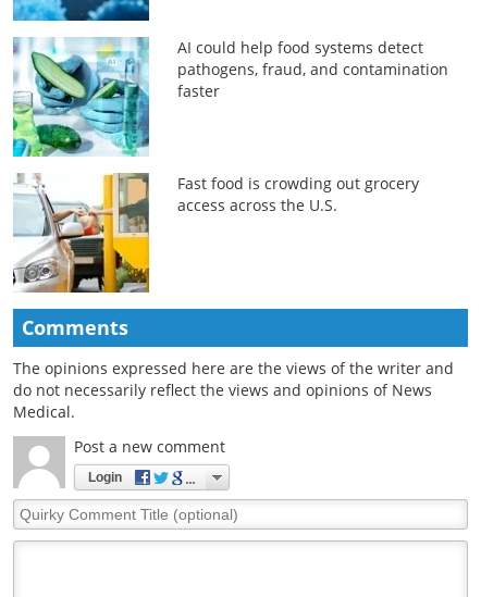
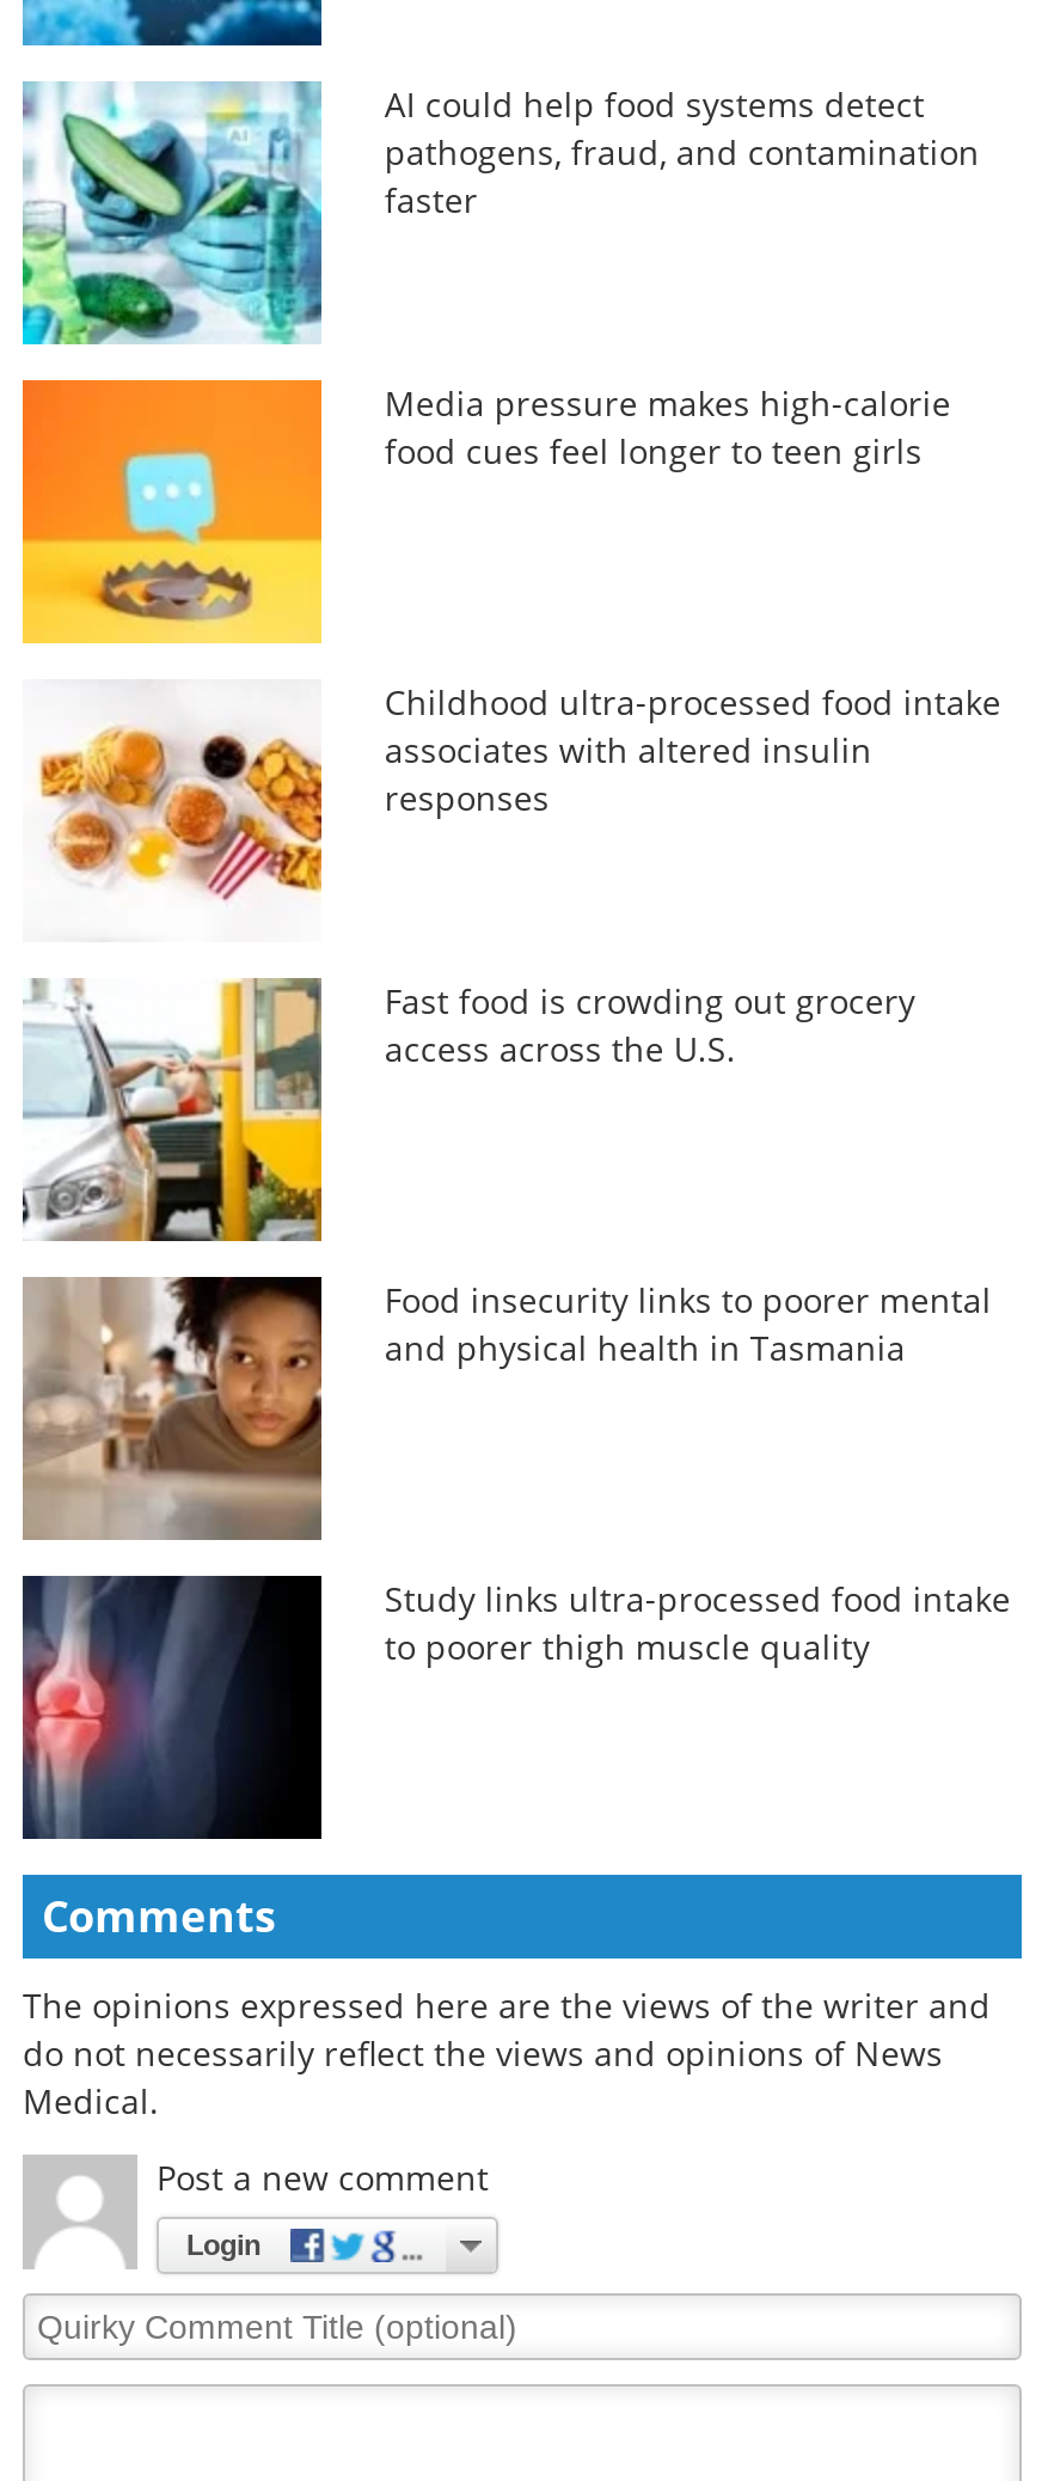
none -> [20,378,951,646] [image] | Media pressure makes high-calorie | food cues feel longer to teen girls
none -> [23,679,1001,902] [image] | Childhood ultra-processed food intake | associates with altered insulin | responses
none -> [20,1275,991,1542] [image] | Food insecurity links to poorer mental | and physical health in Tasmania
none -> [20,1573,1010,1841] [image] | Study links ultra-processed food intake | to poorer thigh muscle quality

